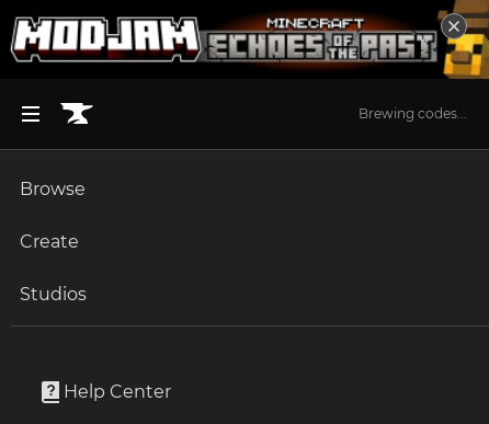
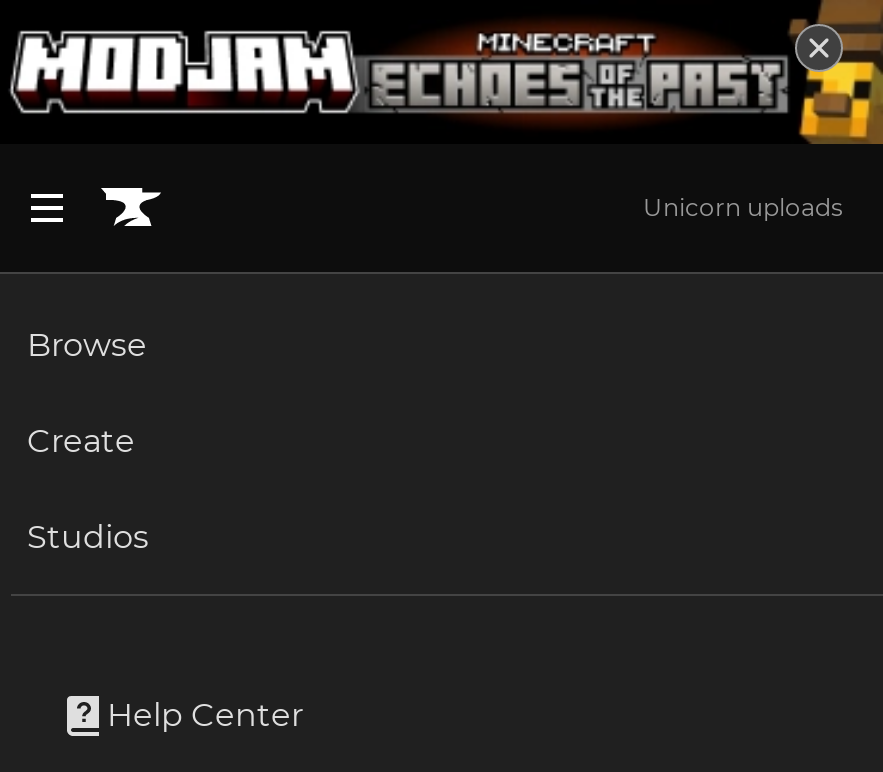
[359,105,467,121] Brewing codes... -> [643,191,843,221] Unicorn uploads

